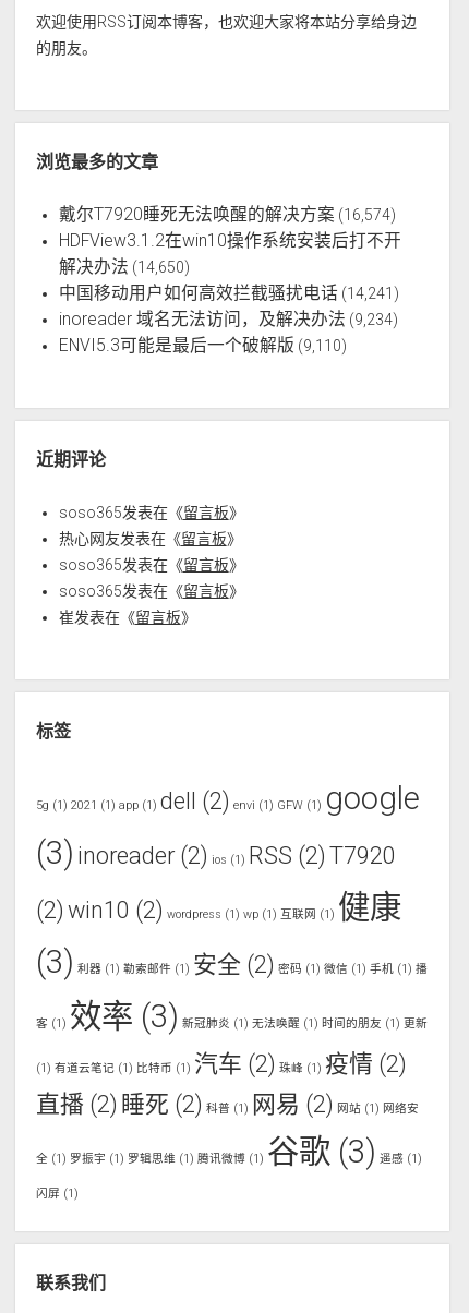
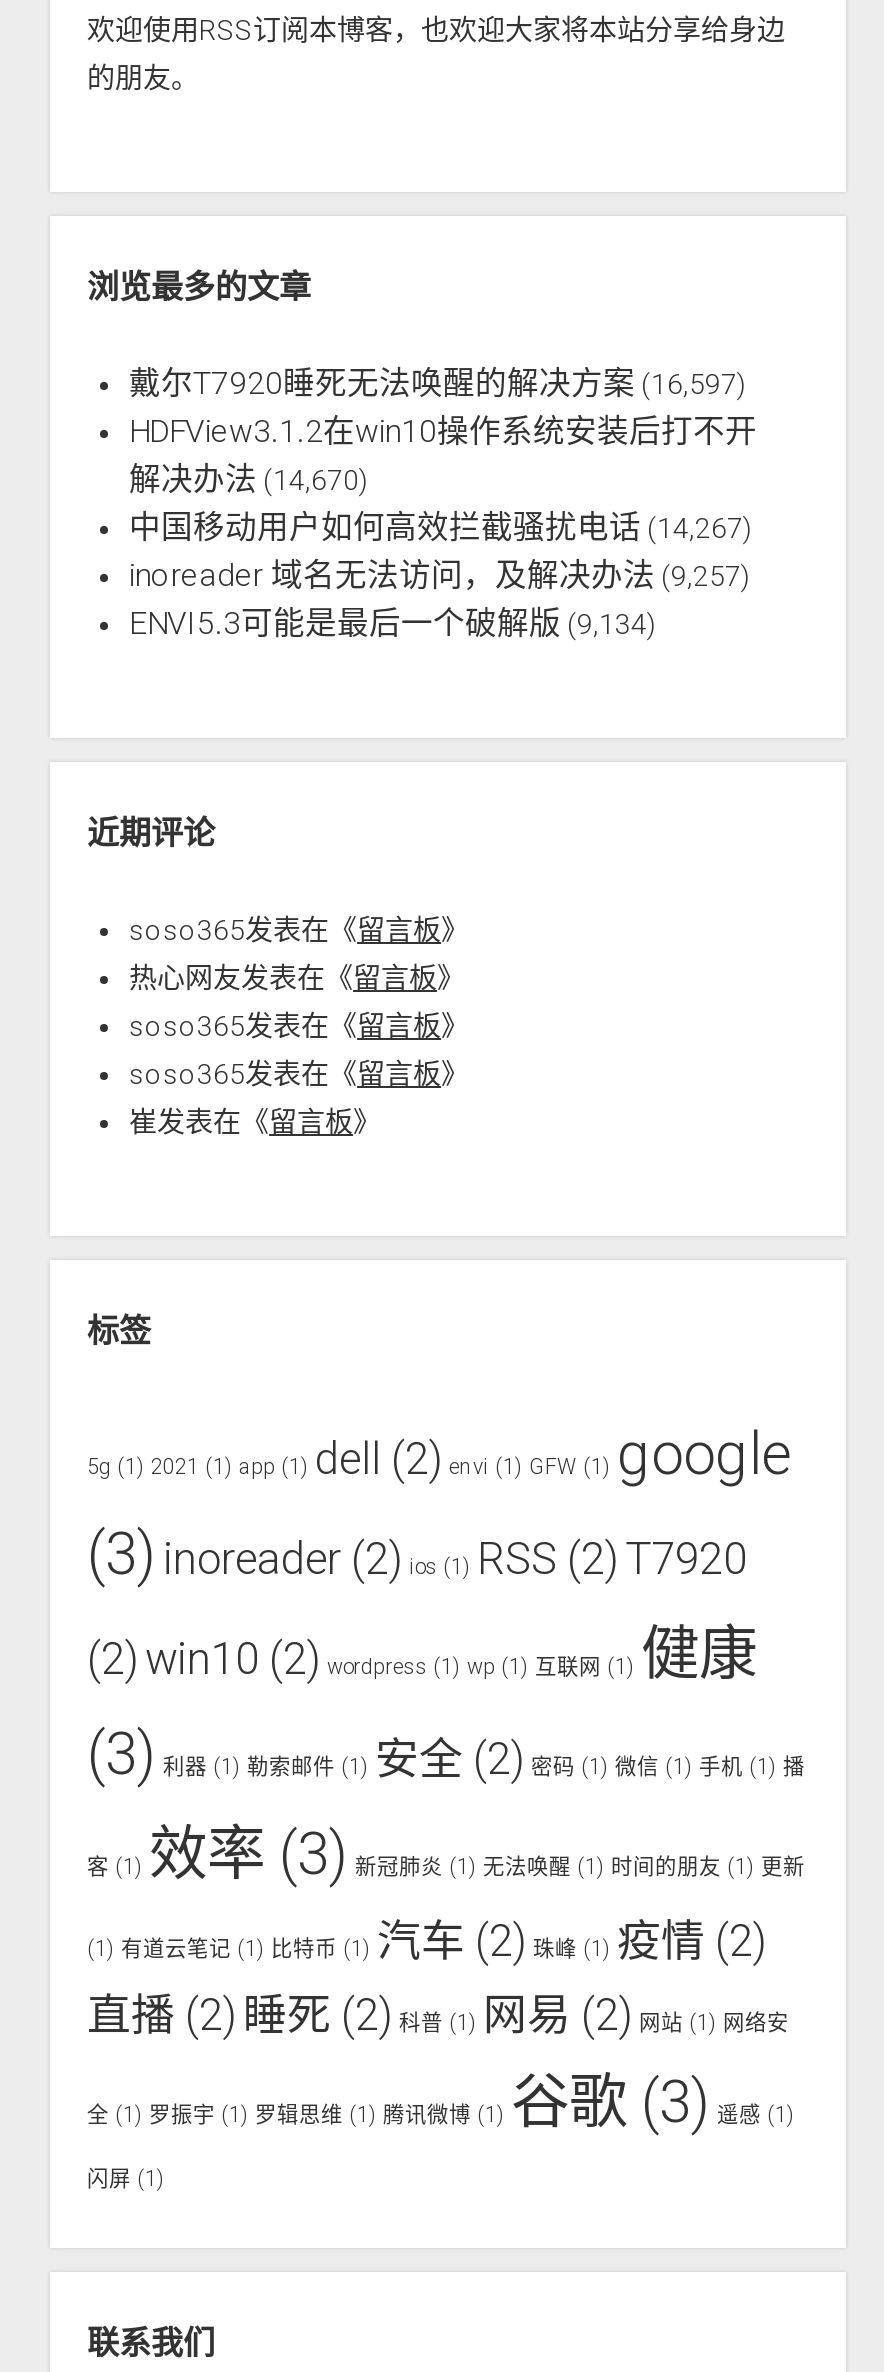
[58,204,395,225] 戴尔T7920睡死无法唤醒的解决方案 (16,574) -> [129,364,747,402] 戴尔T7920睡死无法唤醒的解决方案 (16,597)
[58,256,189,277] 解决办法 (14,650) -> [129,460,369,498] 解决办法 (14,670)
[58,283,399,303] 中国移动用户如何高效拦截骚扰电话 (14,241) -> [129,508,753,546] 中国移动用户如何高效拦截骚扰电话 (14,267)
[58,309,398,329] inoreader 域名无法访问，及解决办法 (9,234) -> [129,556,751,594] inoreader 域名无法访问，及解决办法 (9,257)
[58,335,346,356] ENVI5.3可能是最后一个破解版 (9,110) -> [129,604,657,642] ENVI5.3可能是最后一个破解版 (9,134)

